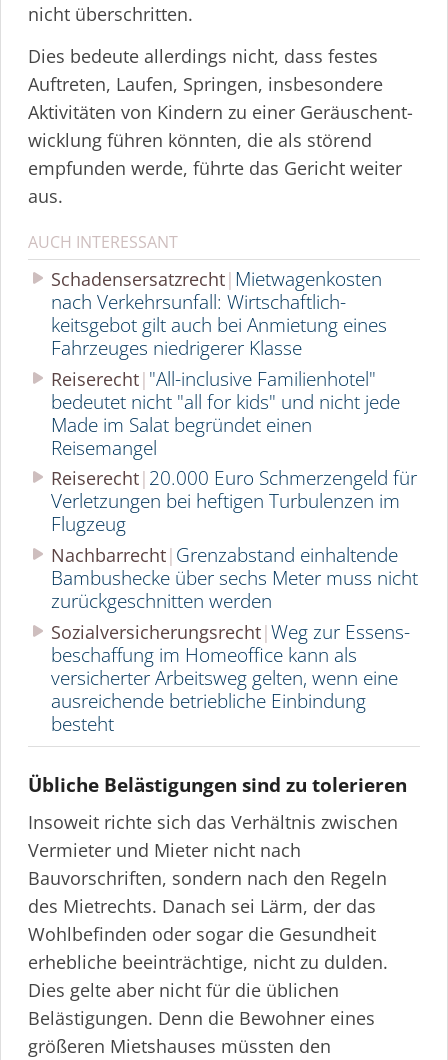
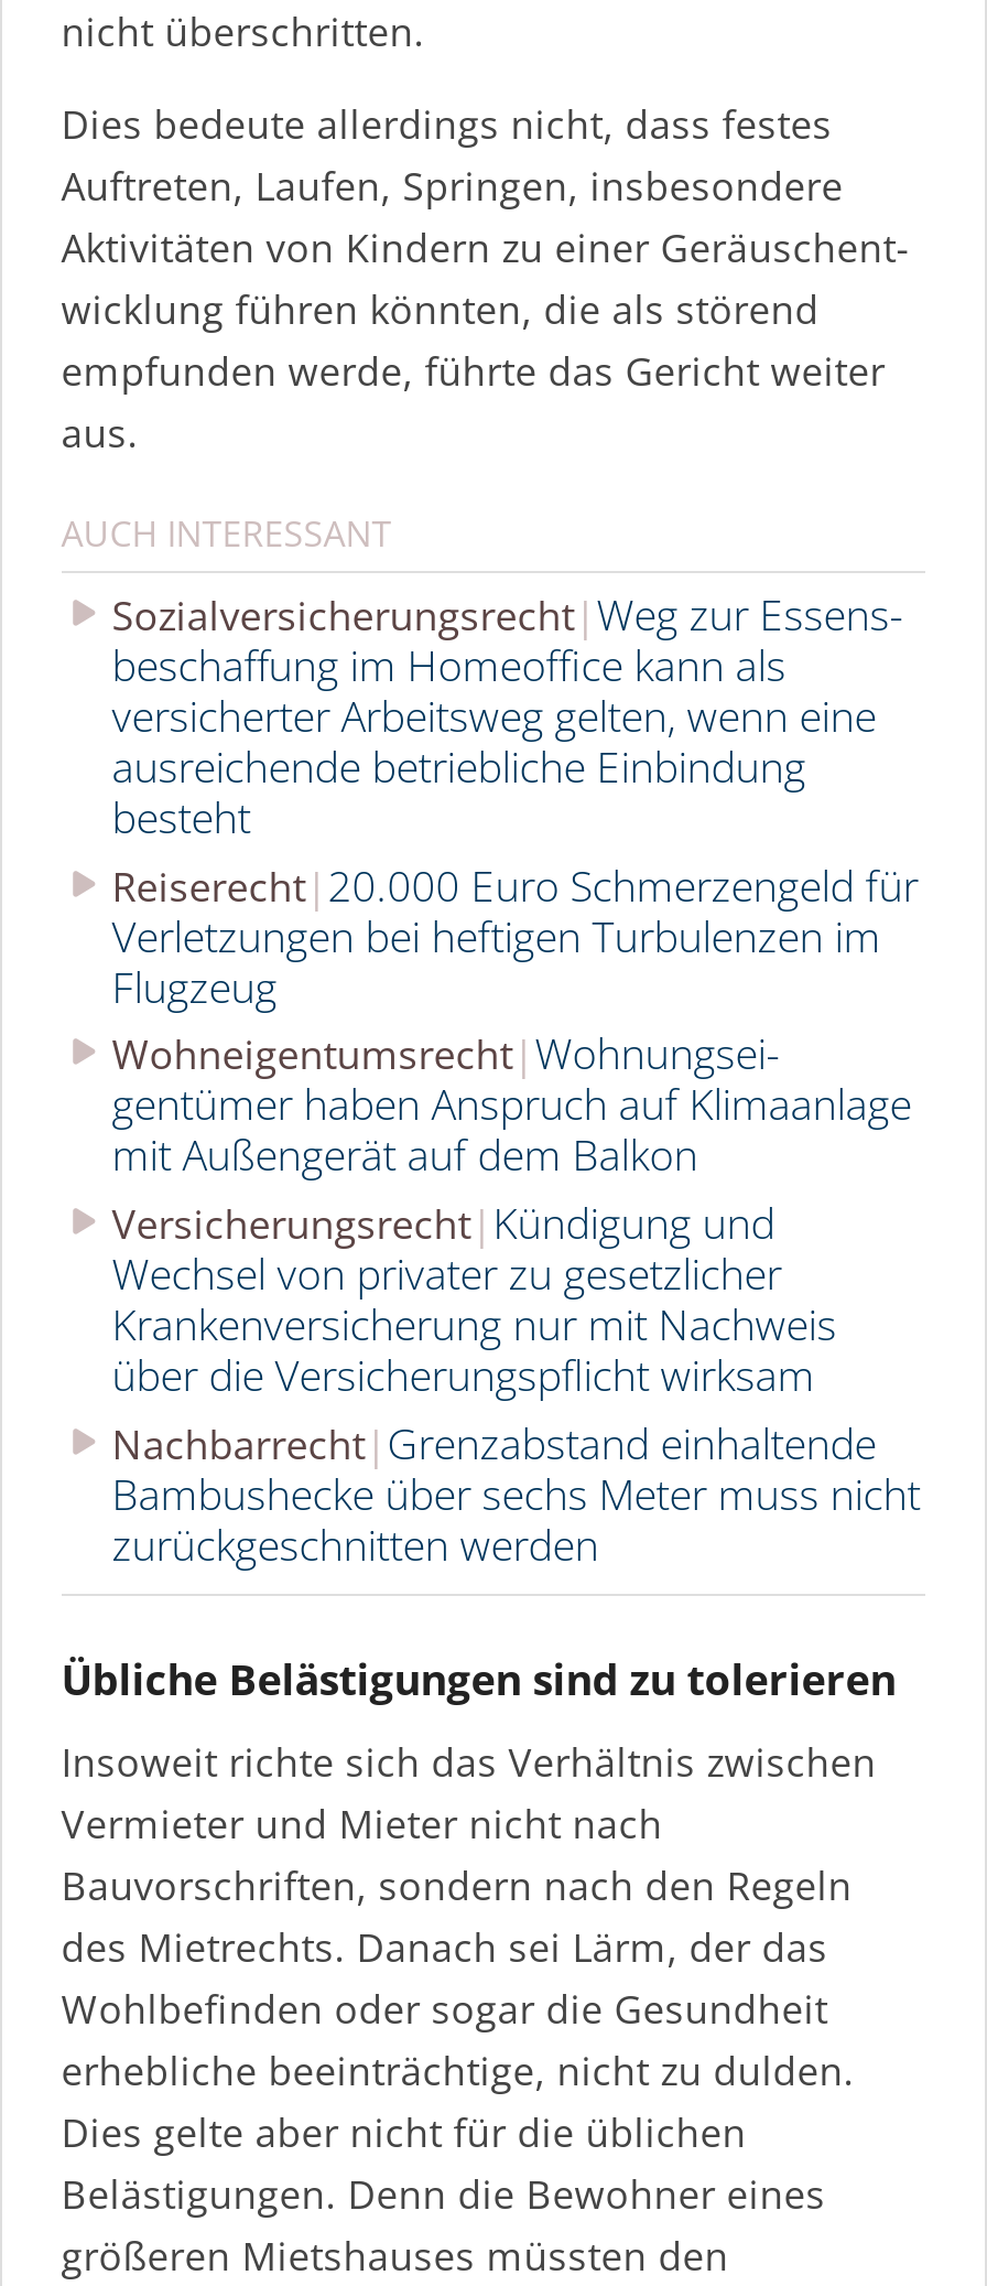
[51,265,400,461] Schadensersatzrecht Mietwagenkosten | nach Verkehrsunfall: Wirtschaftlich | keitsgebot gilt auch bei Anmietung eines | Fahrzeuges niedrigerer Klasse | Reiserecht "All-inclusive Familienhotel" | bedeutet nicht "all for kids" und nicht jede | Made im Salat begründet einen | Reisemangel -> none
moved [51,464,418,614] -> [112,855,920,1574]: Reiserecht 20.000 Euro Schmerzengeld für | Verletzungen bei heftigen Turbulenzen im | Flugzeug | Nachbarrecht Grenzabstand einhaltende | Bambushecke über sechs Meter muss nicht | zurückgeschnitten werden
moved [51,618,410,737] -> [112,584,903,847]: Sozialversicherungsrecht Weg zur Essens | beschaffung im Homeoffice kann als | versicherter Arbeitsweg gelten, wenn eine | ausreichende betriebliche Einbindung | besteht
none -> [112,1024,912,1404] Wohneigentumsrecht Wohnungsei | gentümer haben Anspruch auf Klimaanlage | mit Außengerät auf dem Balkon | Versicherungsrecht Kündigung und | Wechsel von privater zu gesetzlicher | Krankenversicherung nur mit Nachweis | über die Versicherungspflicht wirksam

